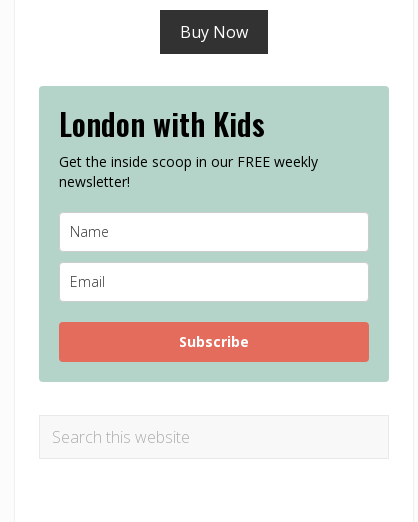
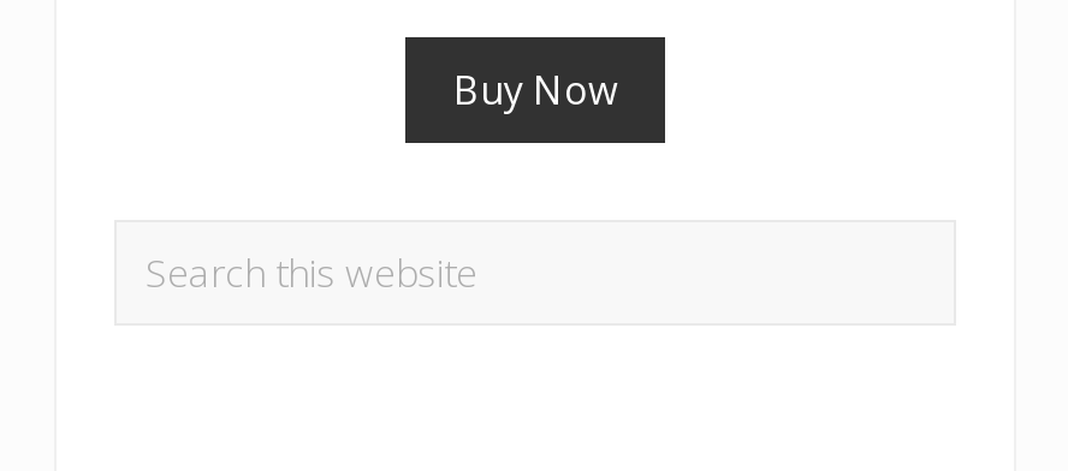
[39,86,389,382] [image] | London with Kids | Get the inside scoop in our FREE weekly | newsletter! -> none
[179,332,249,351] Subscribe -> none

